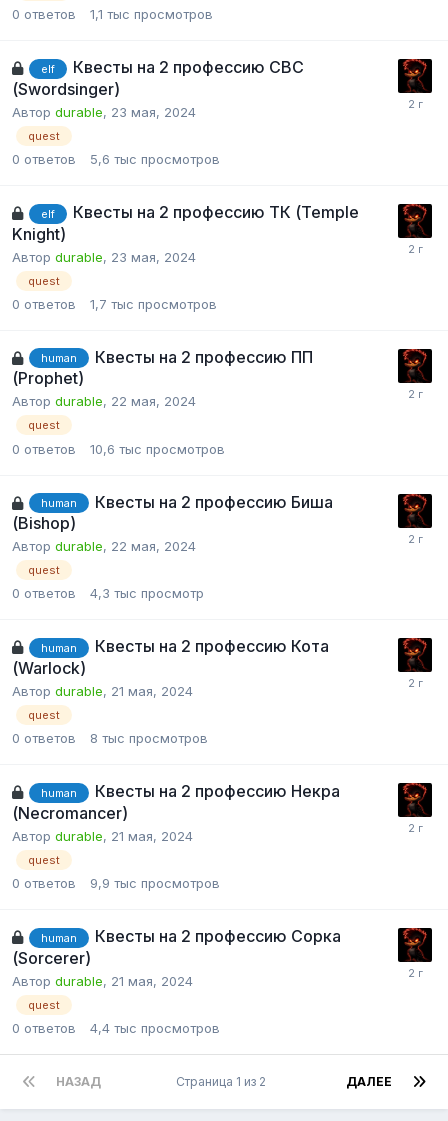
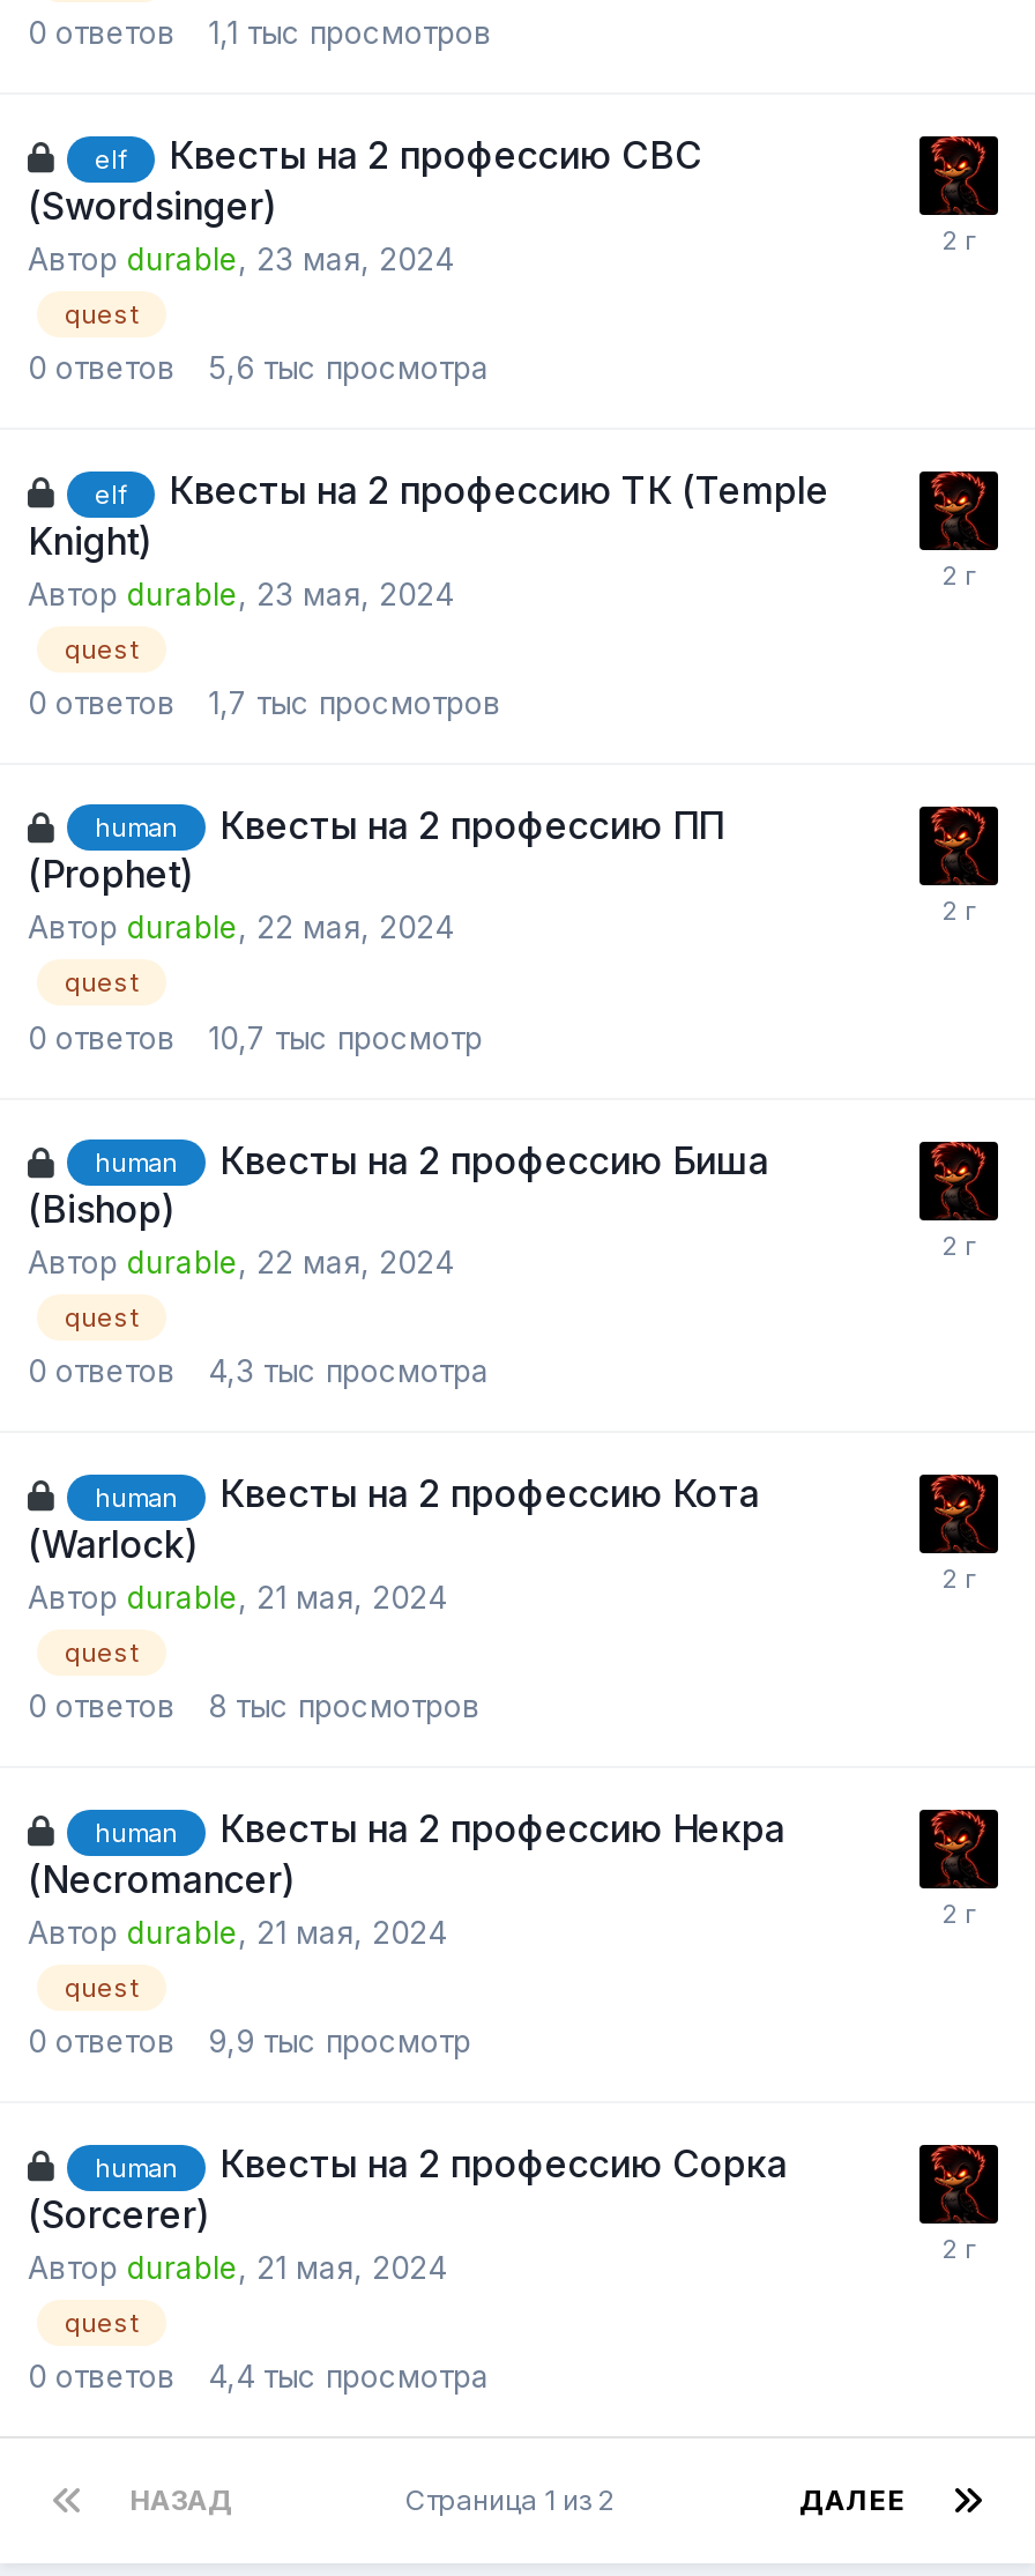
[90,151,220,167] 5,6 тыс просмотров -> [208,349,490,386] 5,6 тыс просмотра
[90,441,225,457] 10,6 тыс просмотров -> [208,1018,483,1055] 10,7 тыс просмотр
[90,585,204,601] 4,3 тыс просмотр -> [208,1353,490,1390] 4,3 тыс просмотра
[90,875,220,891] 9,9 тыс просмотров -> [208,2022,471,2059] 9,9 тыс просмотр
[90,1020,220,1036] 4,4 тыс просмотров -> [208,2357,490,2394] 4,4 тыс просмотра

